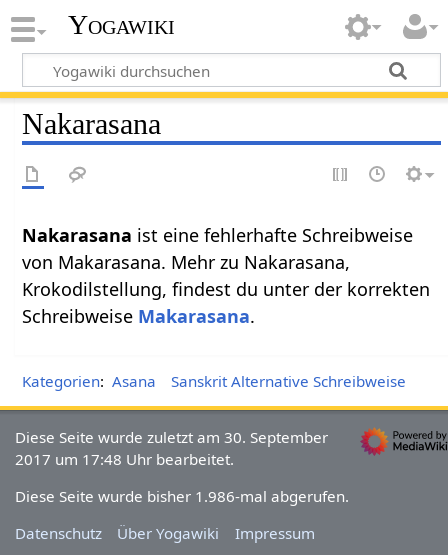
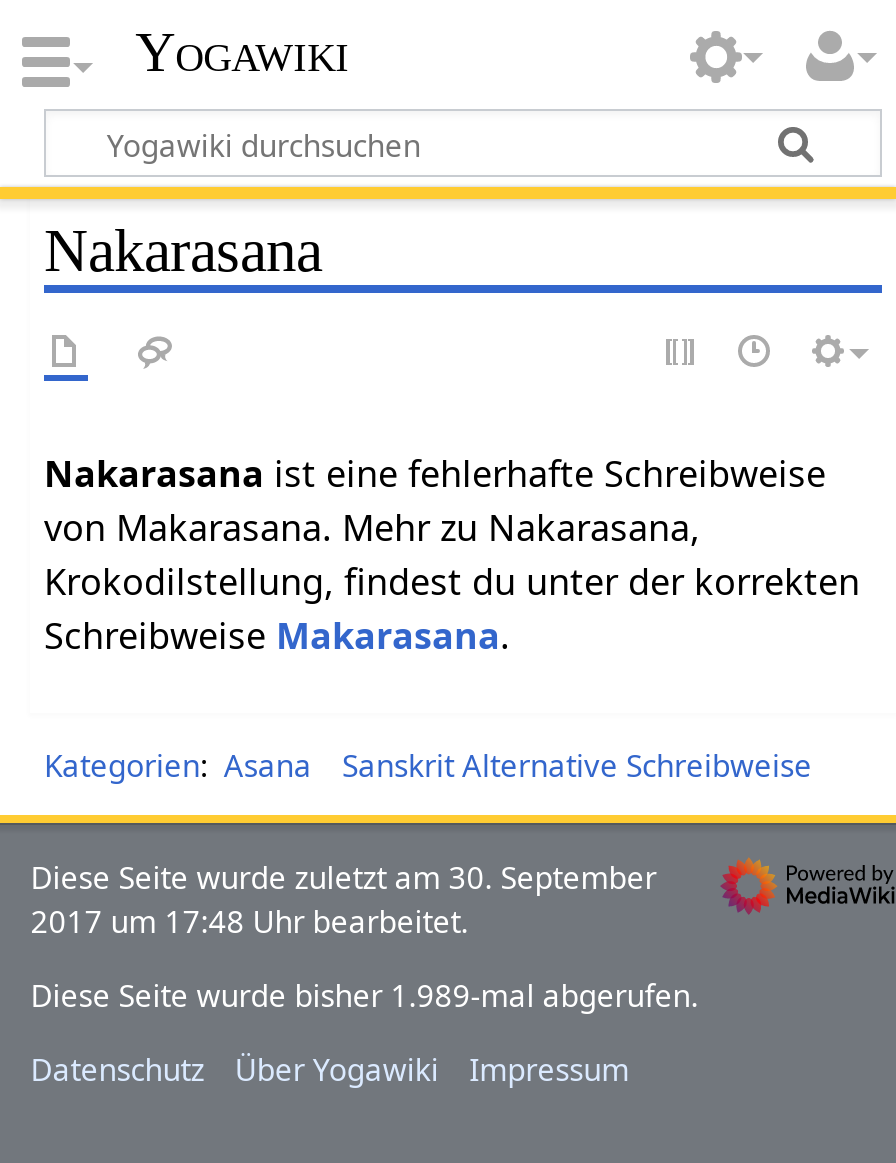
[15,486,349,506] Diese Seite wurde bisher 1.986-mal abgerufen. -> [30,975,698,1015] Diese Seite wurde bisher 1.989-mal abgerufen.

